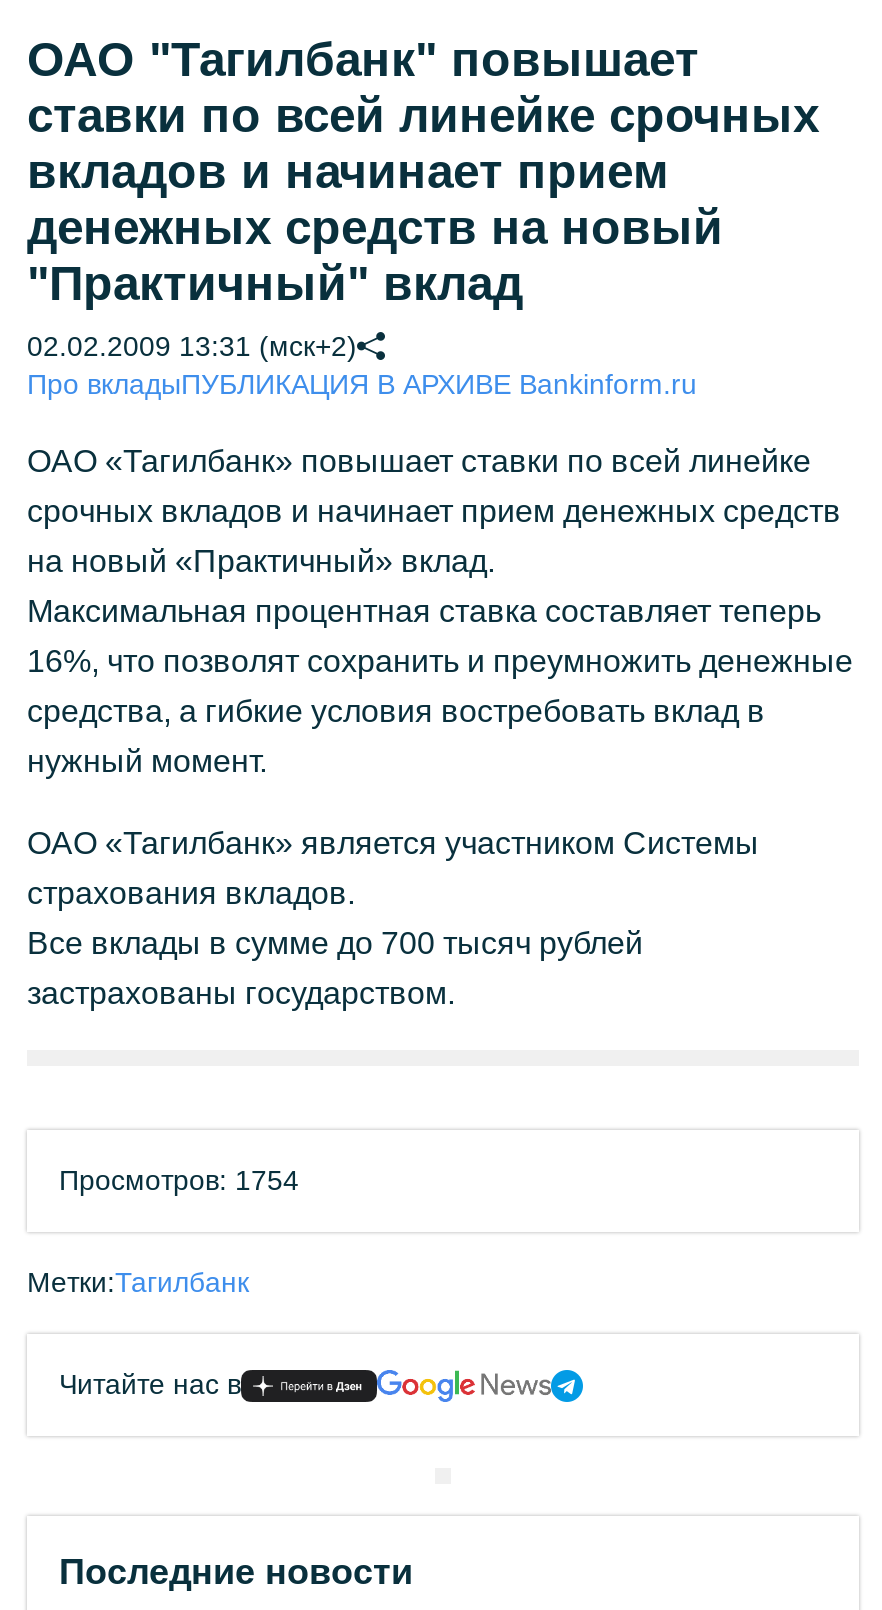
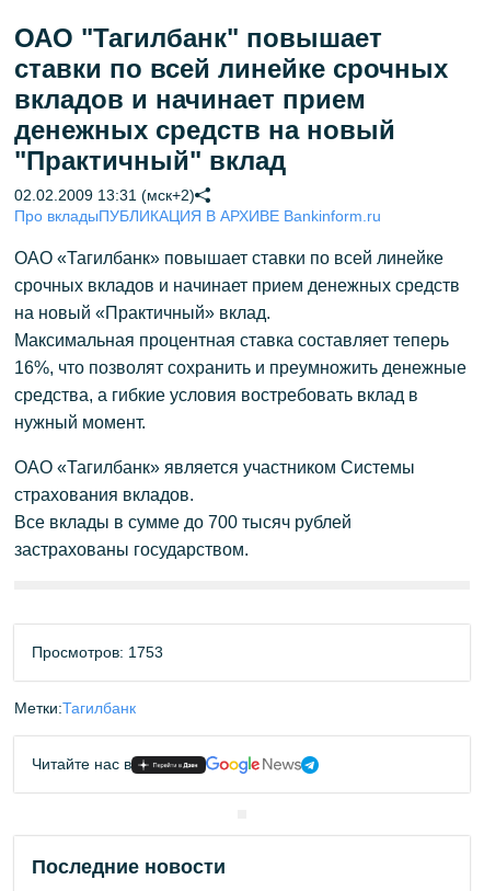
[59,1164,299,1196] Просмотров: 1754 -> [32,643,163,661] Просмотров: 1753

